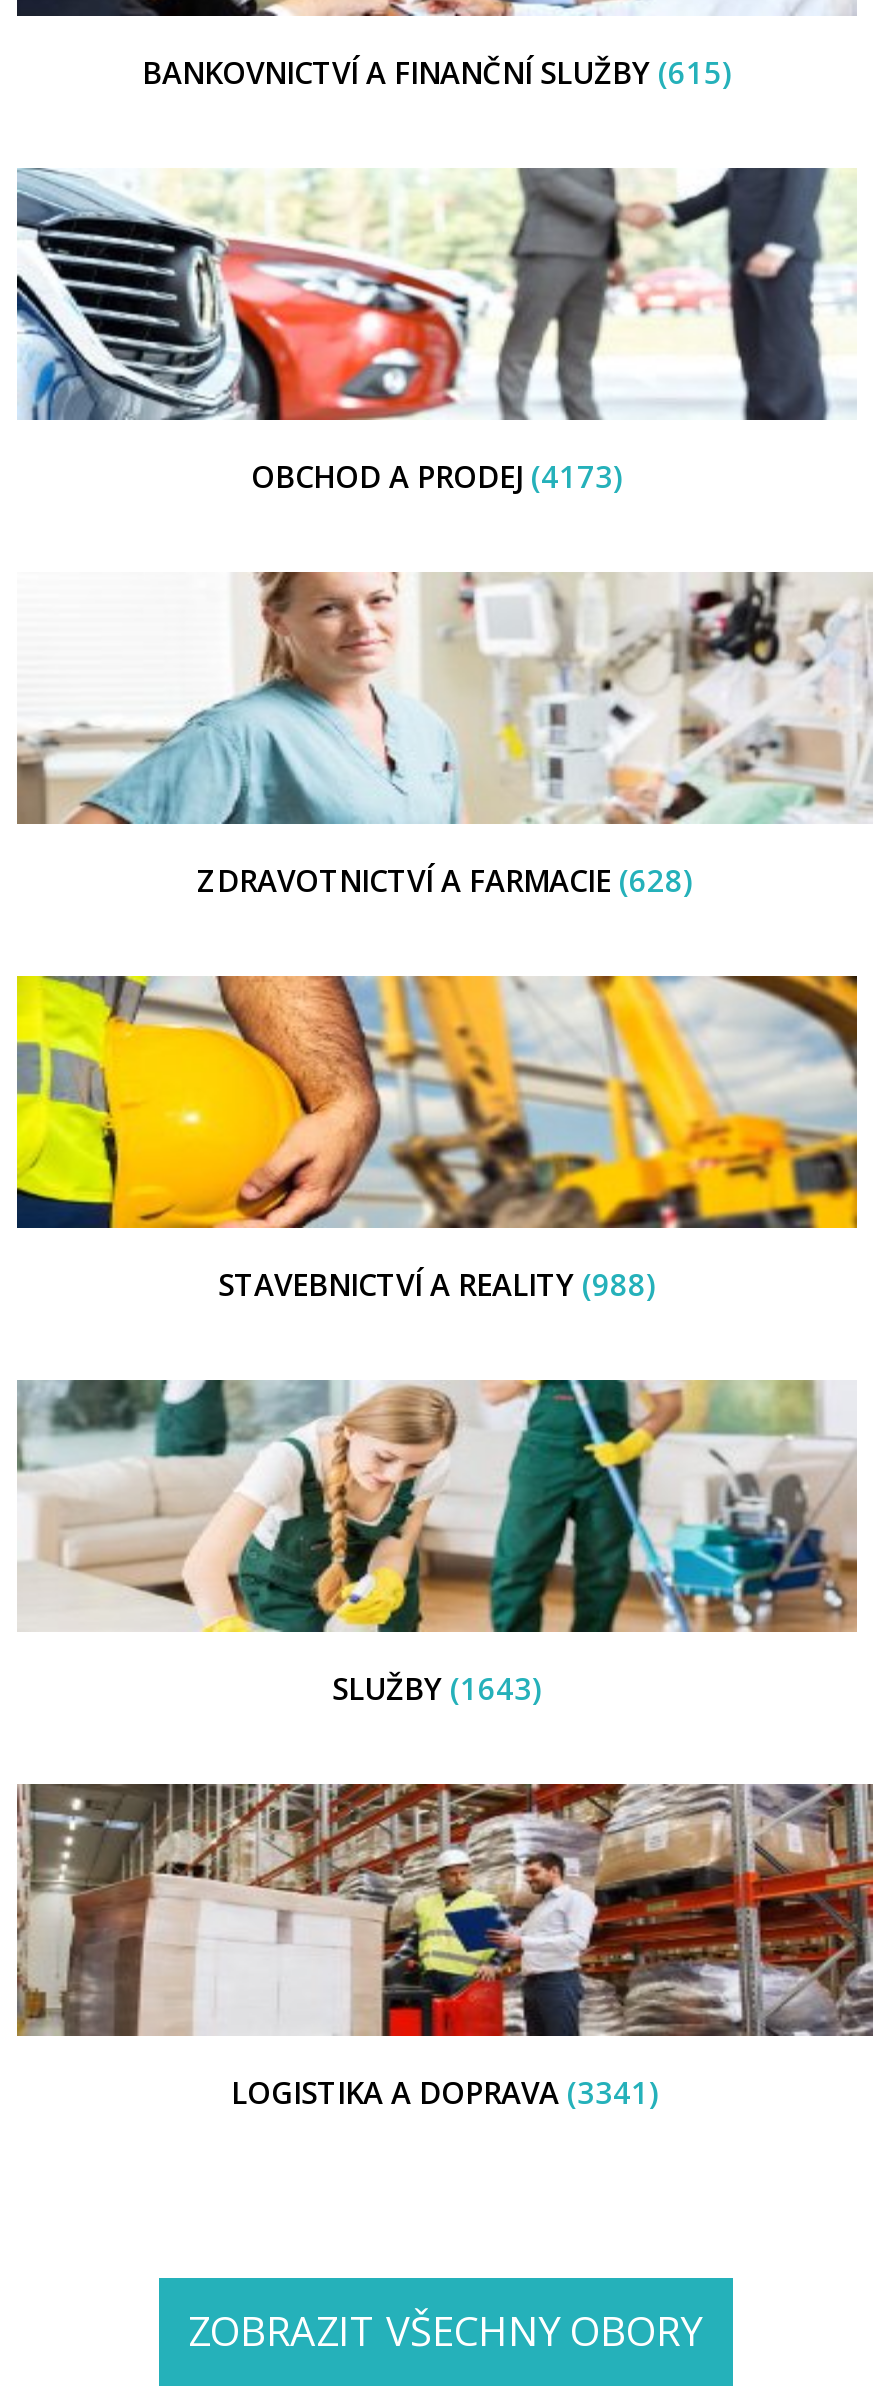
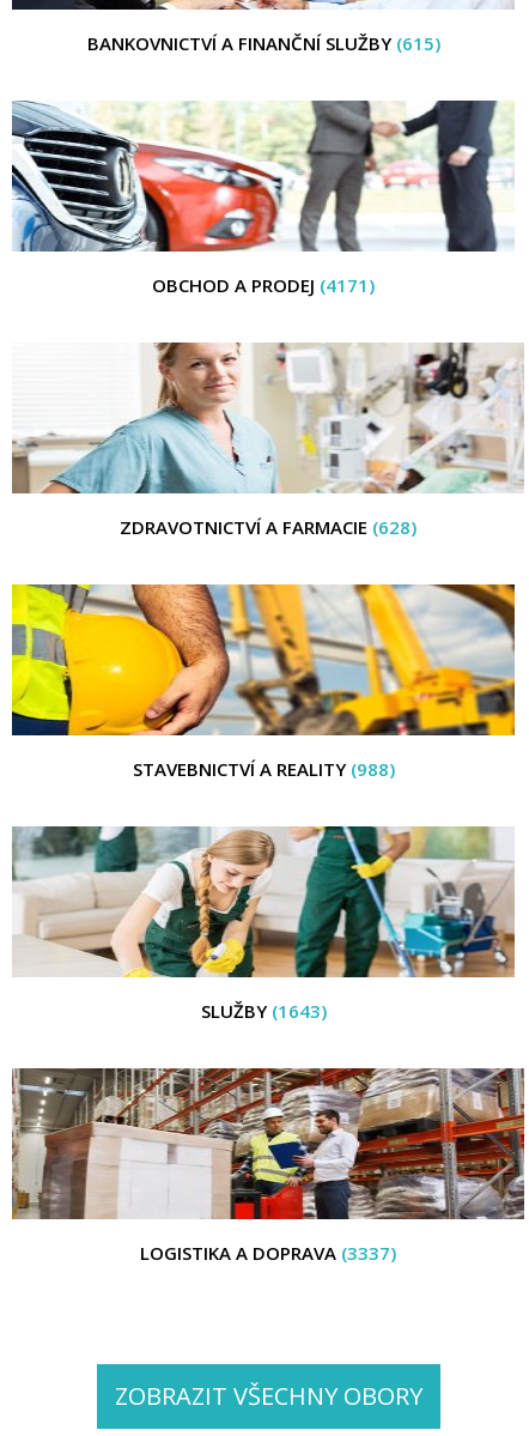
[251,456,623,496] OBCHOD A PRODEJ (4173) -> [152,273,375,297] OBCHOD A PRODEJ (4171)
[231,2072,659,2112] LOGISTIKA A DOPRAVA (3341) -> [140,1241,396,1265] LOGISTIKA A DOPRAVA (3337)

